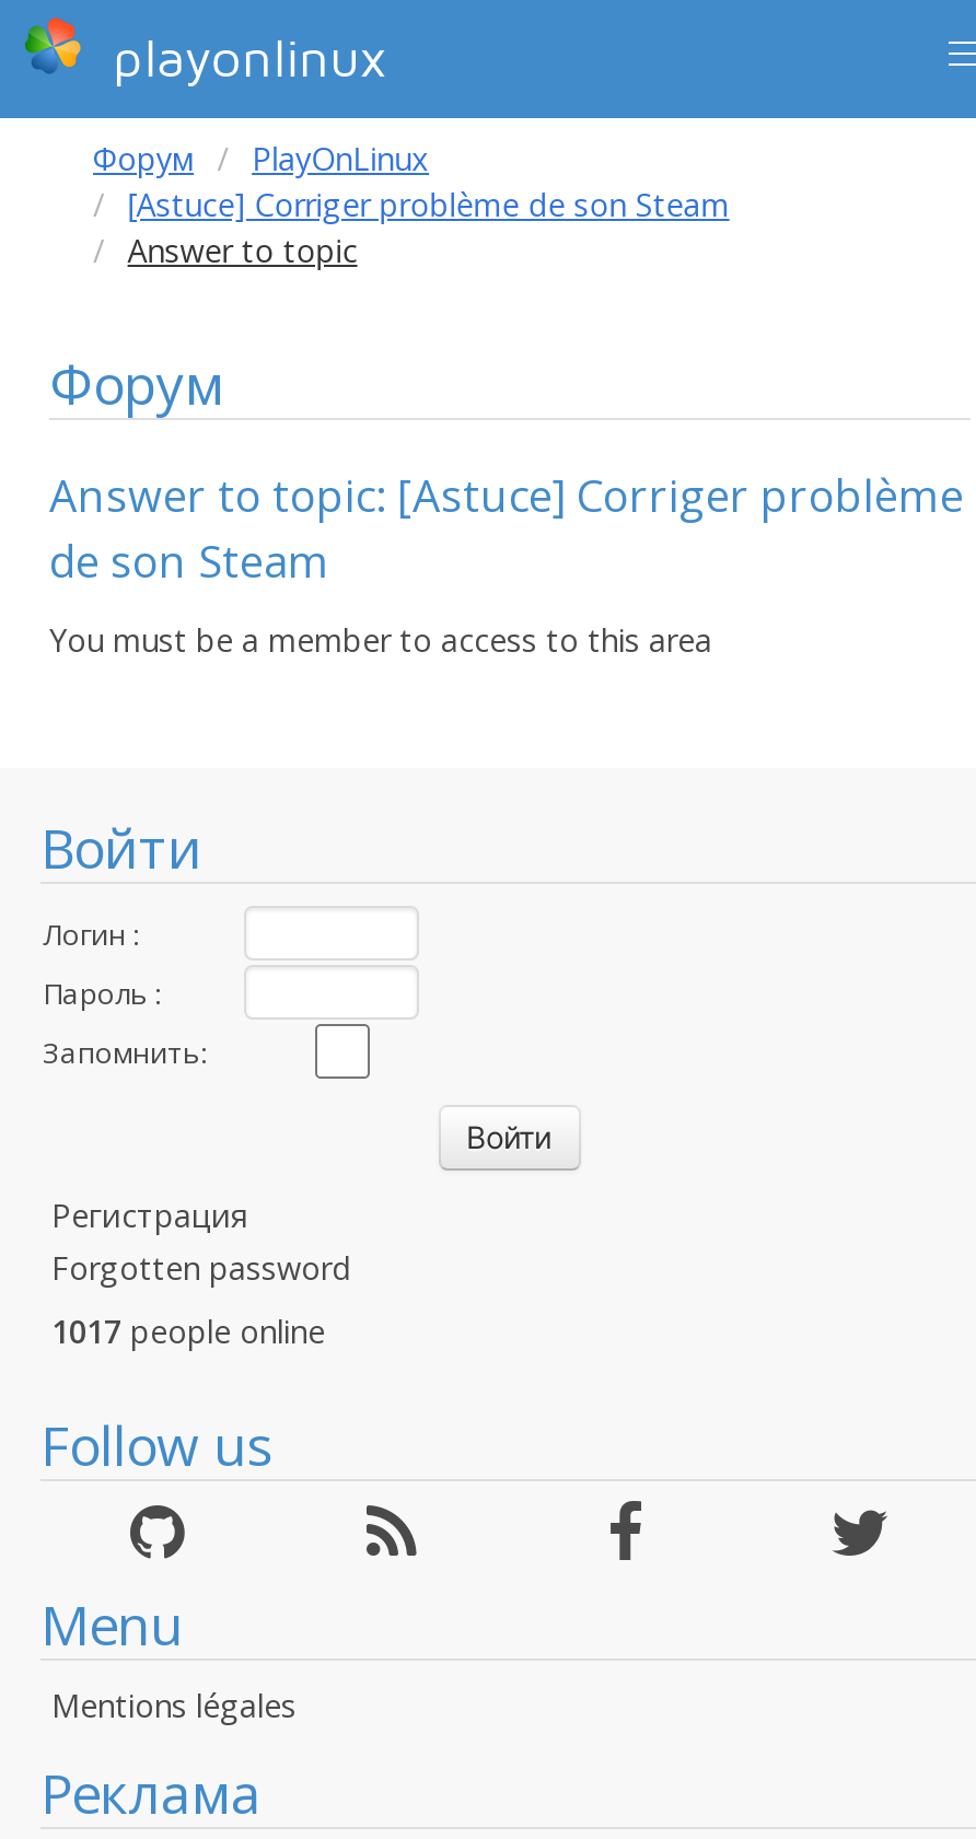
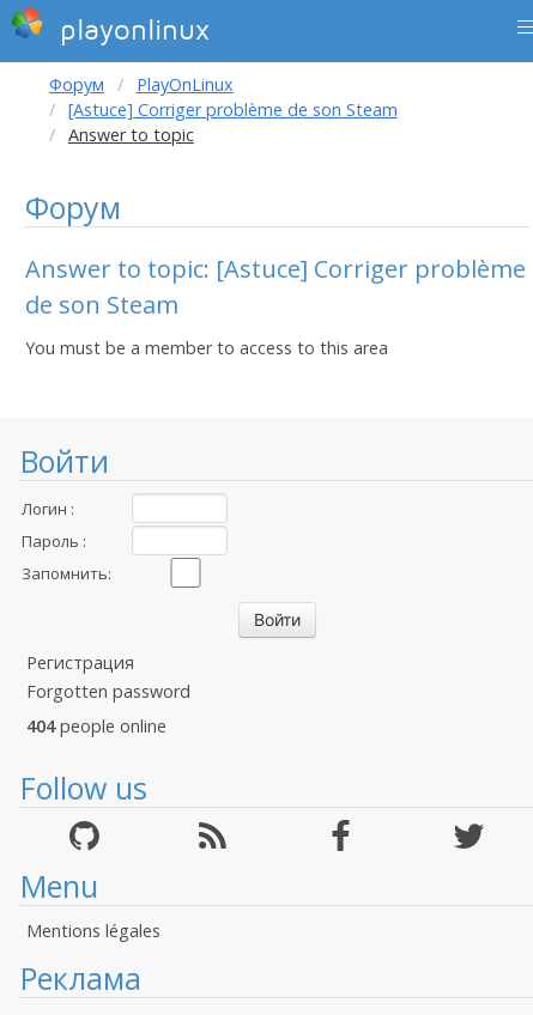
[51,1311,325,1352] 1017 people online -> [26,715,166,737] 404 people online

